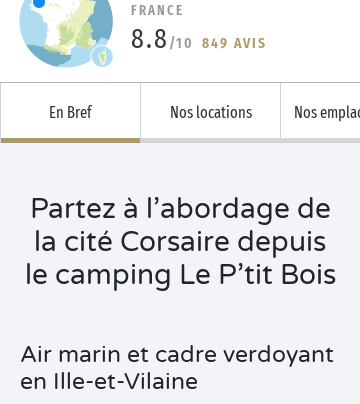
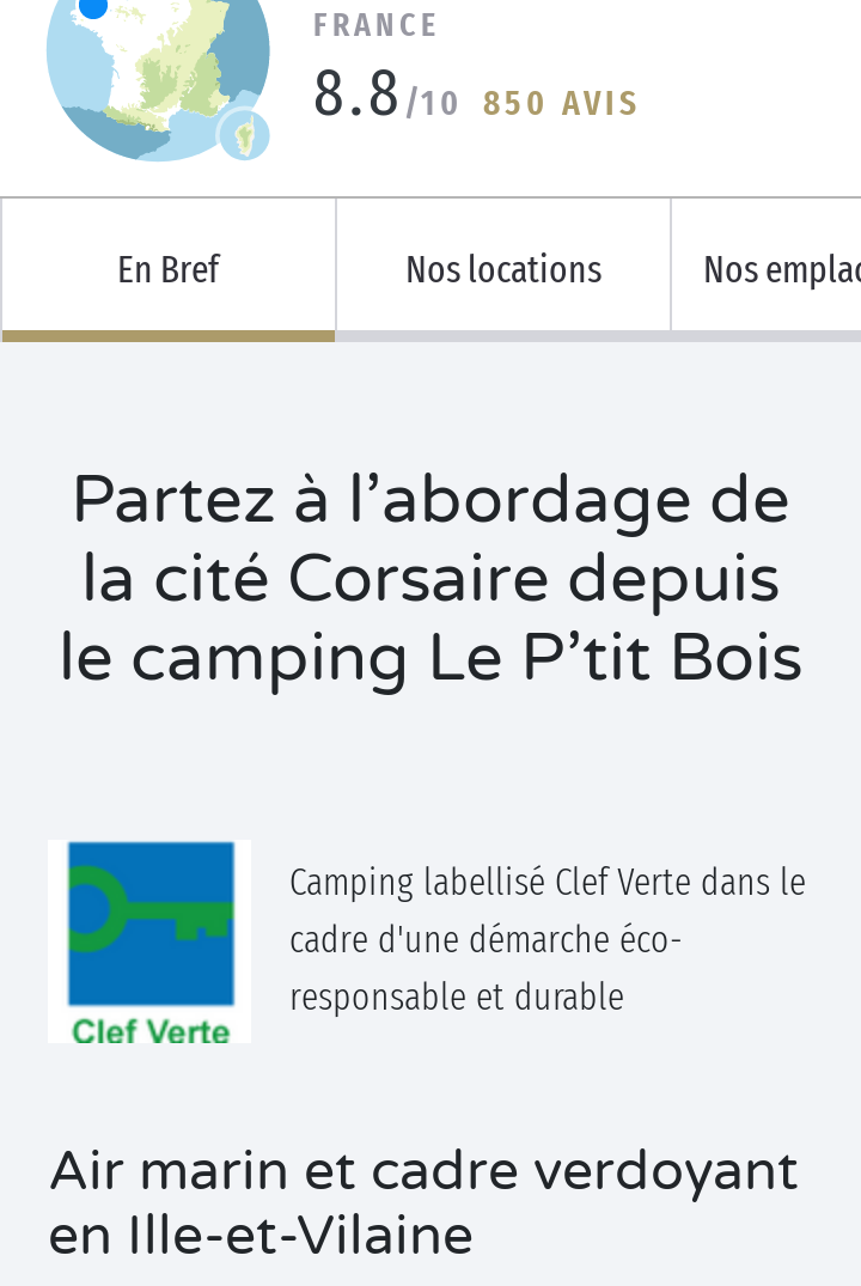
[131,22,267,55] 8.8/10 849 AVIS -> [313,53,641,132] 8.8/10 850 AVIS
none -> [65,840,806,1046] [image] | Camping labellisé Clef Verte dans le | cadre d'une démarche éco- | responsable et durable

